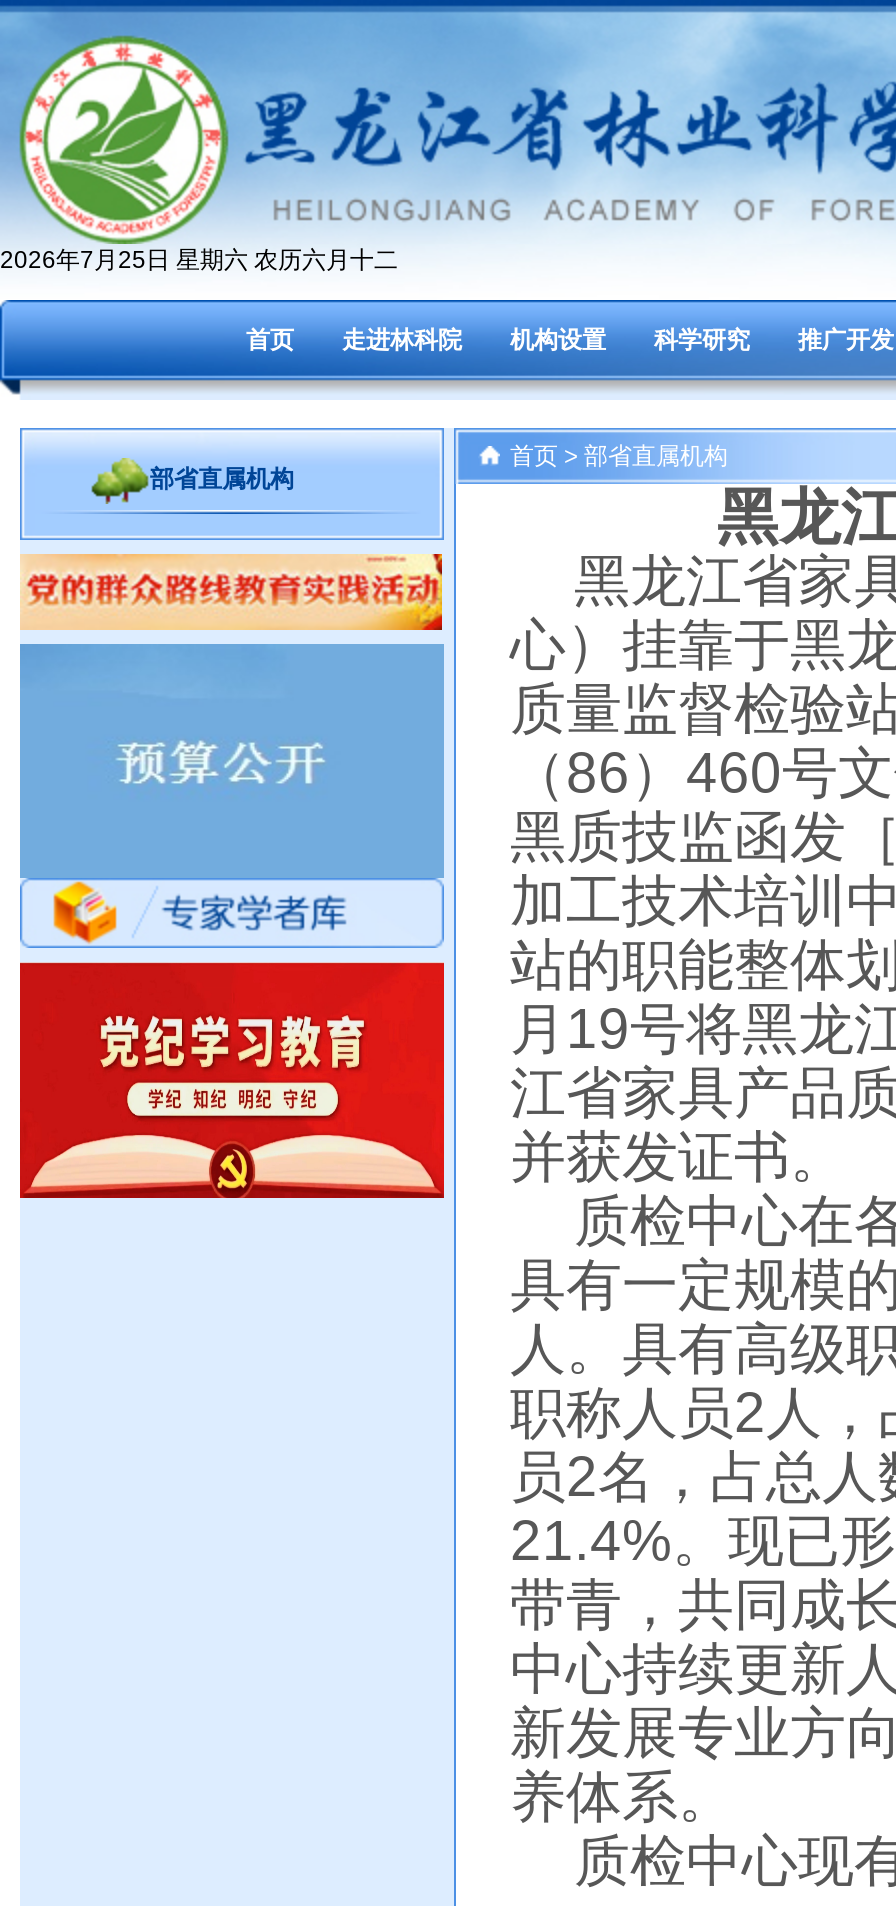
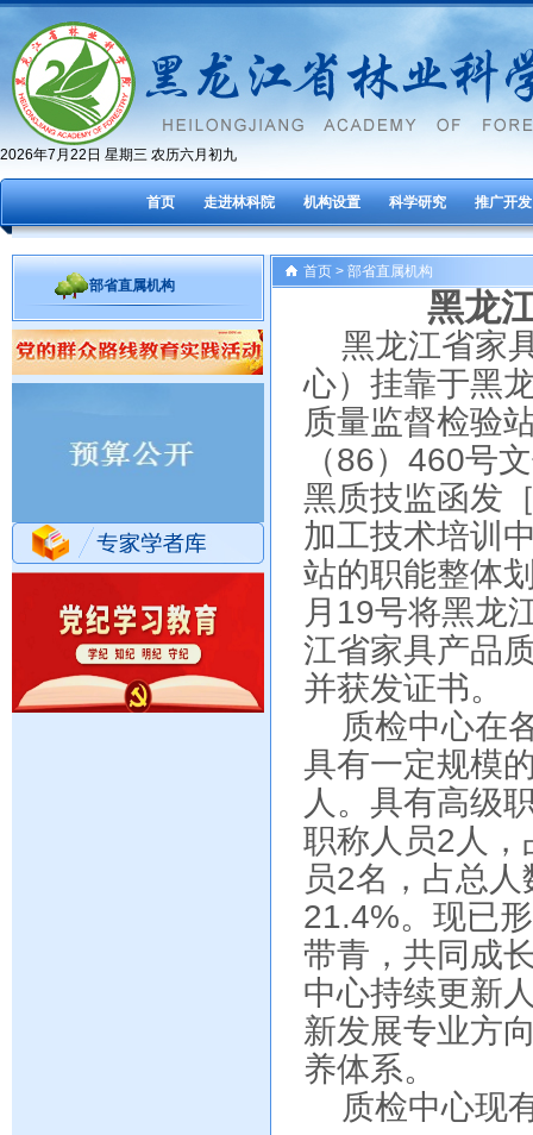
[0,246,398,274] 2026年7月25日 星期六 农历六月十二 -> [0,146,237,163] 2026年7月22日 星期三 农历六月初九

